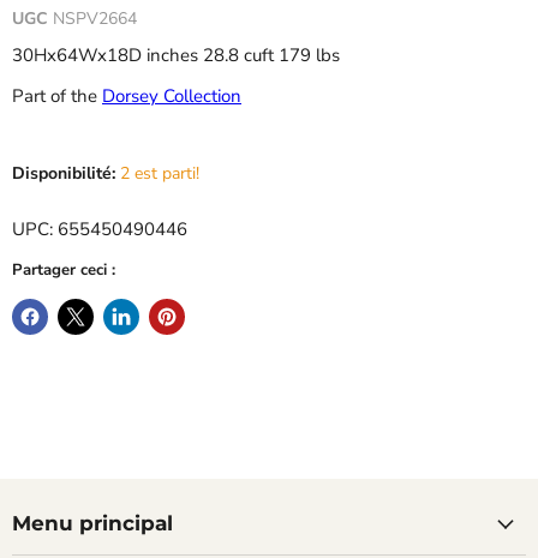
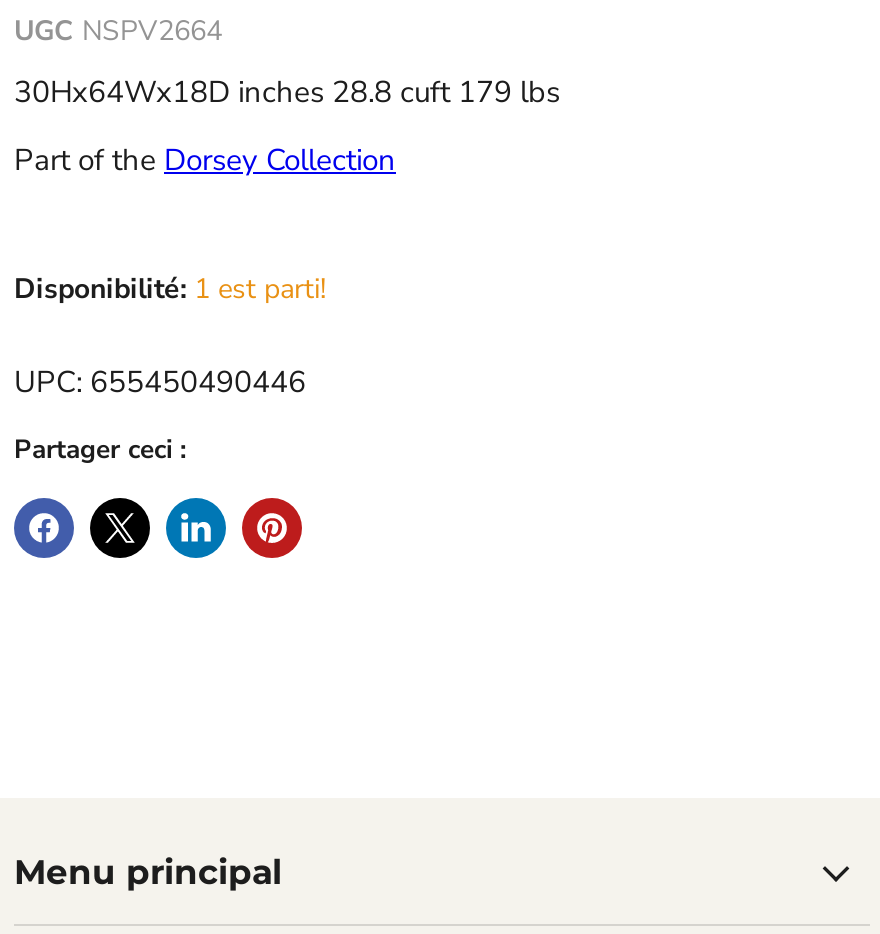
[12,162,199,185] Disponibilité: 2 est parti! -> [14,270,326,308] Disponibilité: 1 est parti!

